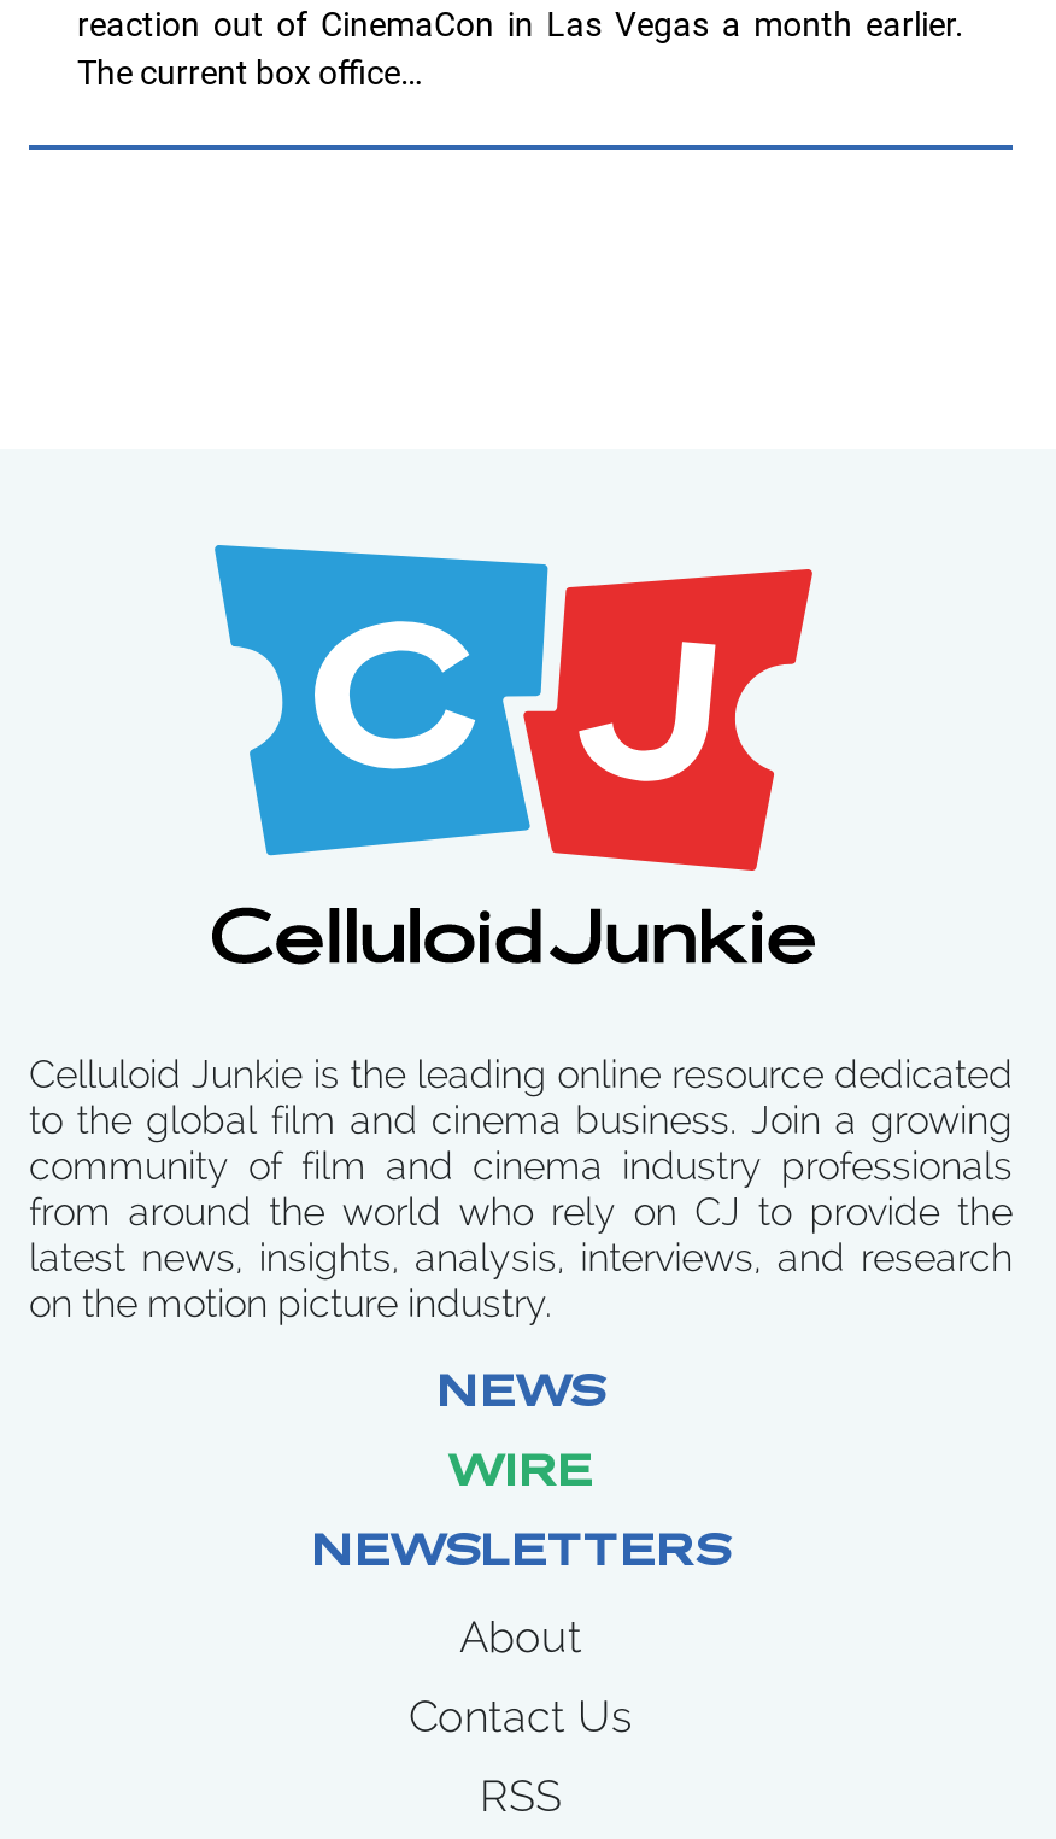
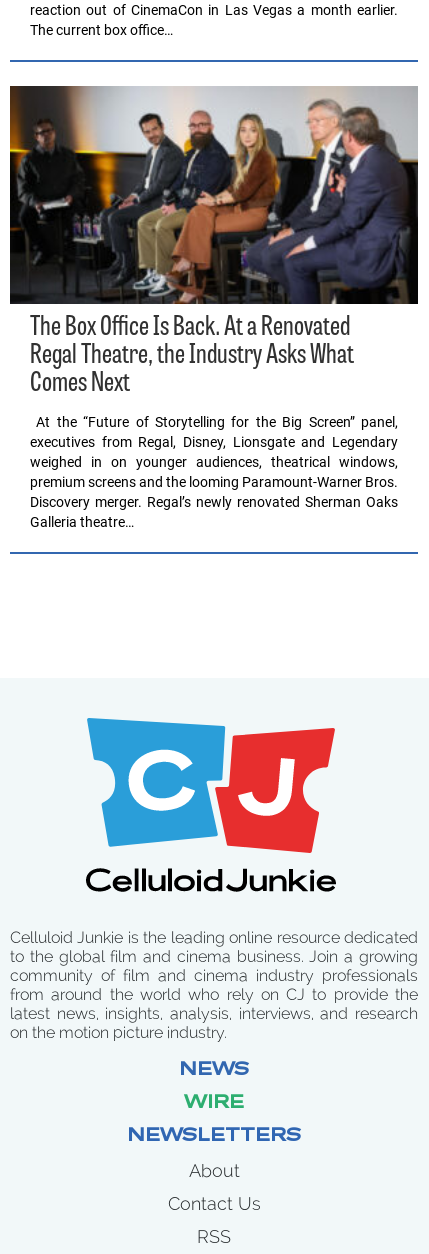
none -> [9,85,419,530] [image] | The Box Office Is Back. At a Renovated | Regal Theatre, the Industry Asks What | Comes Next | At the “Future of Storytelling for the Big Screen” panel, | executives from Regal, Disney, Lionsgate and Legendary | weighed in on younger audiences, theatrical windows, | premium screens and the looming Paramount-Warner Bros. | Discovery merger. Regal’s newly renovated Sherman Oaks | Galleria theatre…

